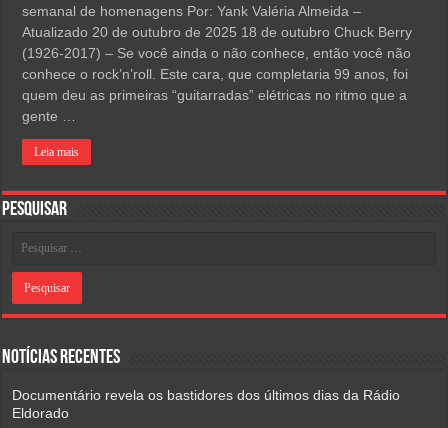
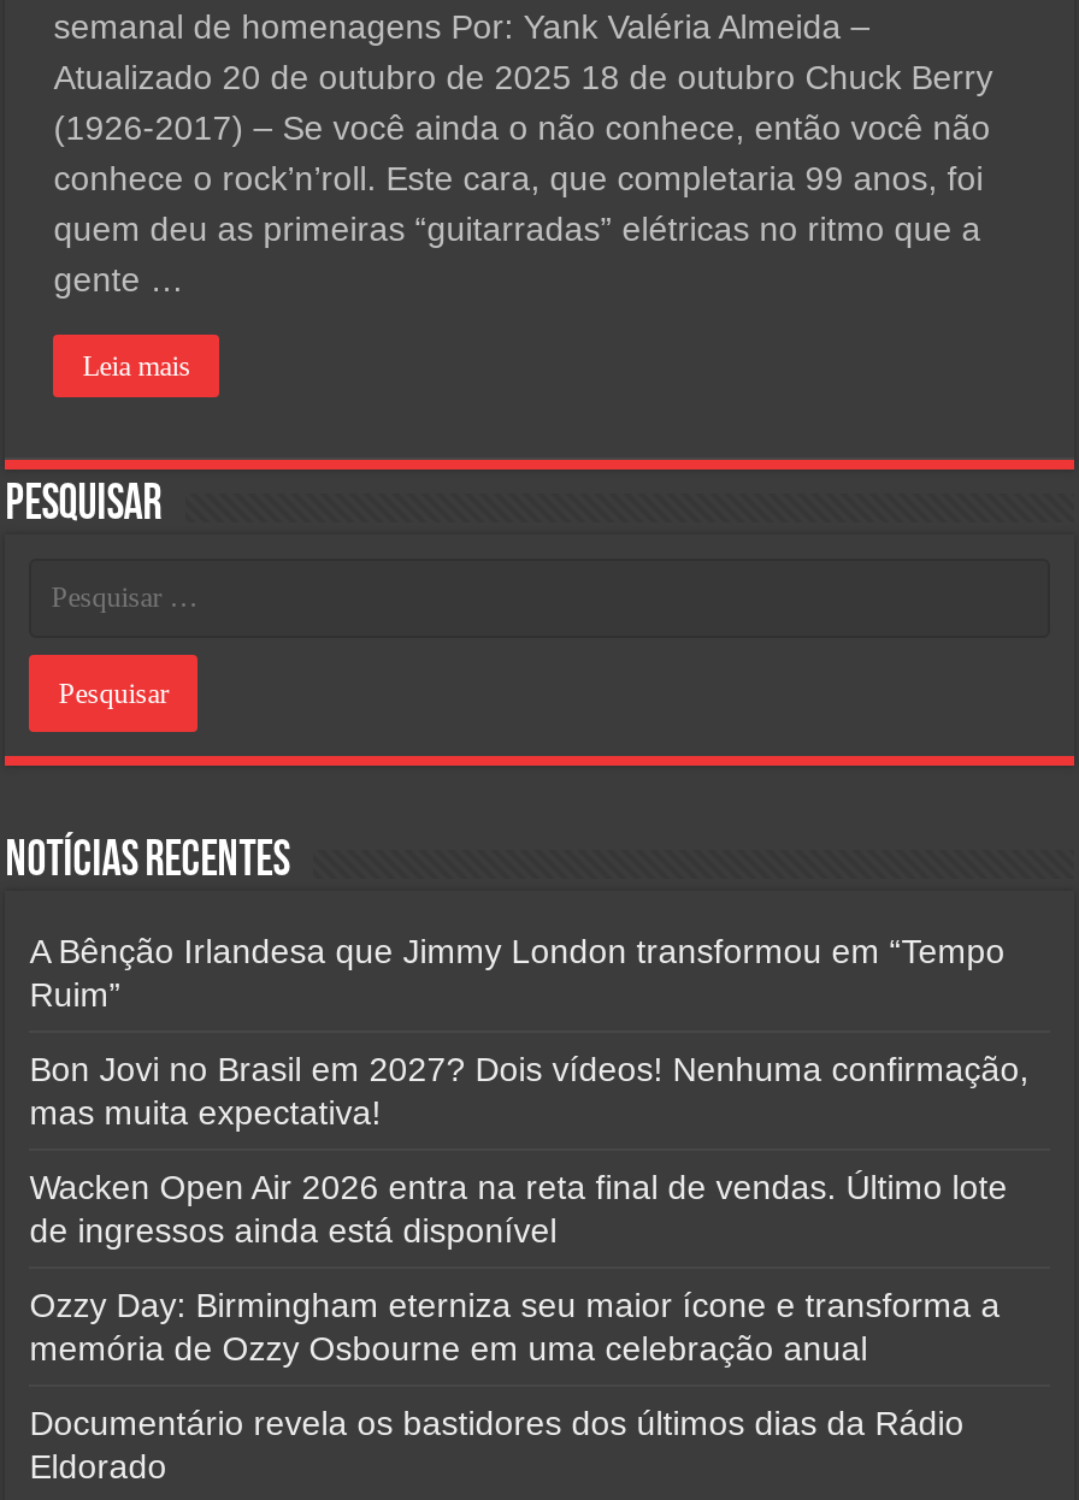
none -> [29,931,1029,1367] A Bênção Irlandesa que Jimmy London transformou em “Tempo | Ruim” | Bon Jovi no Brasil em 2027? Dois vídeos! Nenhuma confirmação, | mas muita expectativa! | Wacken Open Air 2026 entra na reta final de vendas. Último lote | de ingressos ainda está disponível | Ozzy Day: Birmingham eterniza seu maior ícone e transforma a | memória de Ozzy Osbourne em uma celebração anual

